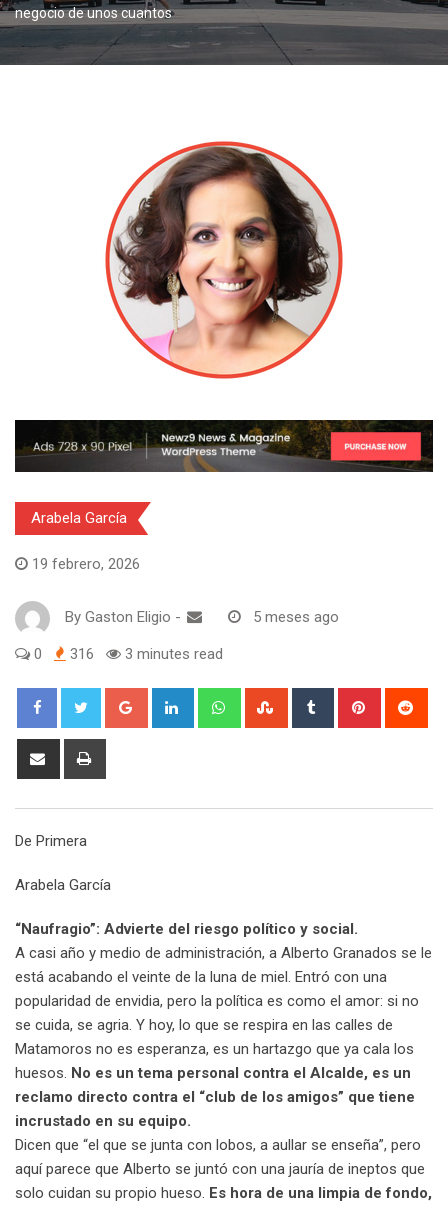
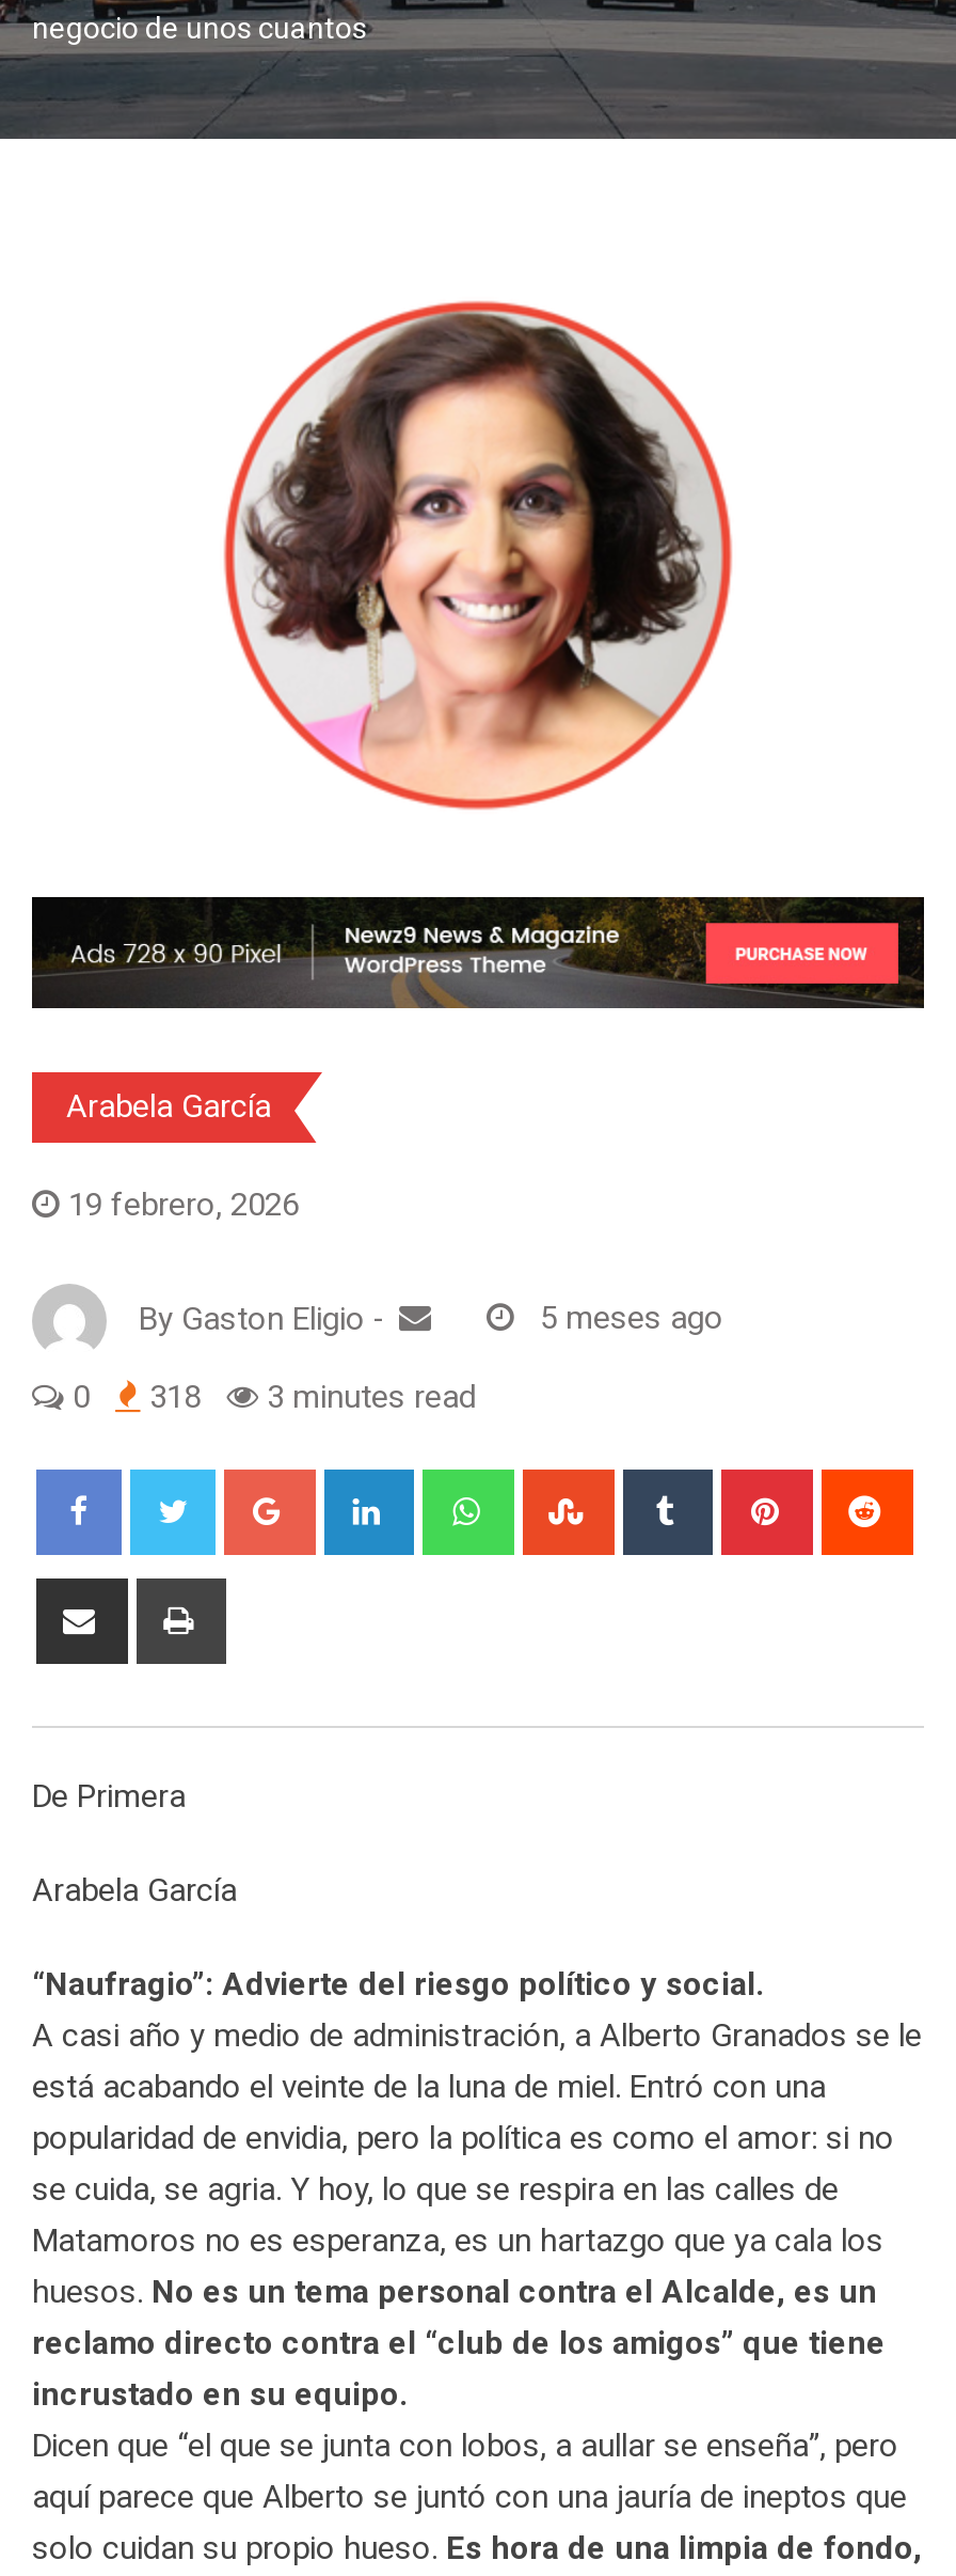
[30,644,223,662] 0 316 3 minutes read -> [64,1377,476,1415] 0 318 3 minutes read

